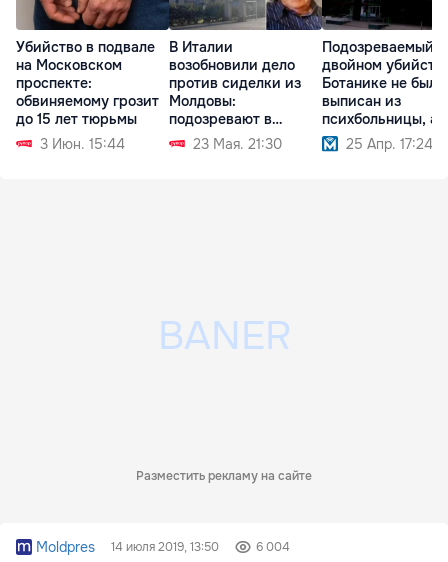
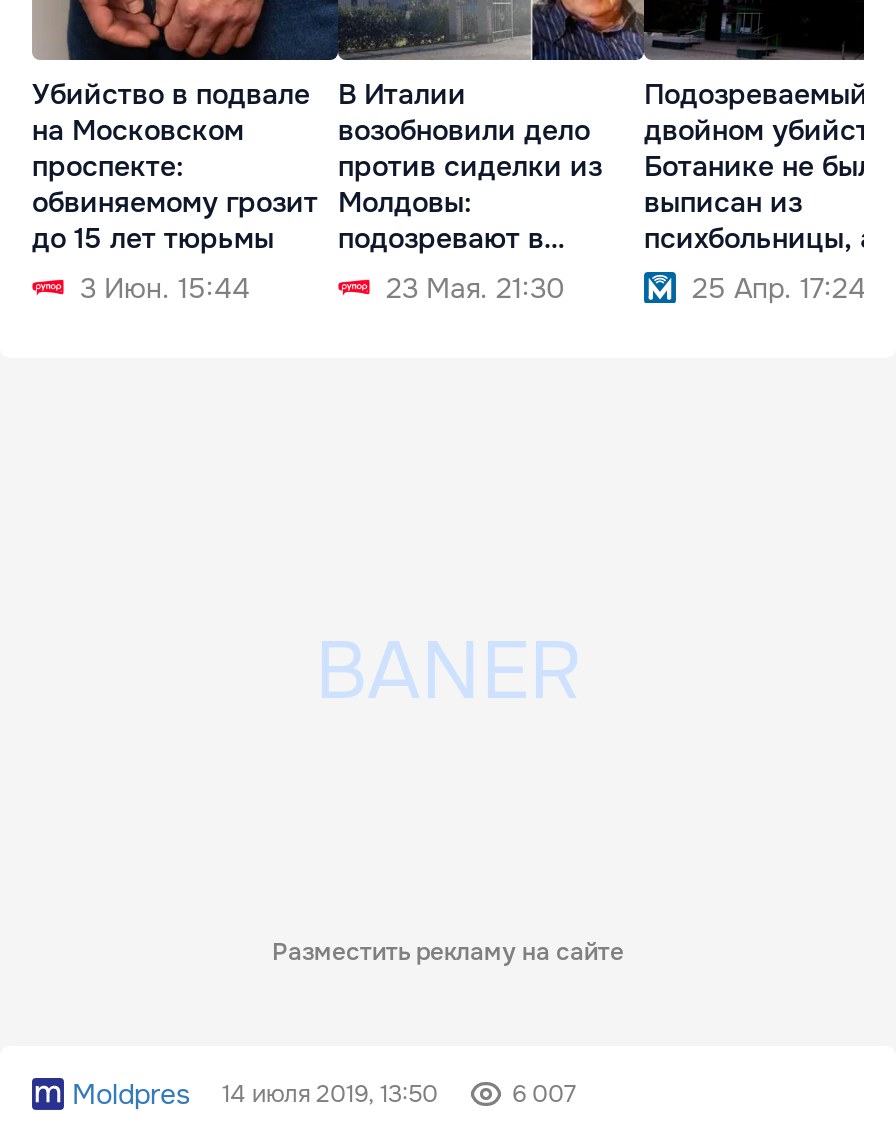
[256,539,290,555] 6 004 -> [512,1077,576,1109] 6 007

